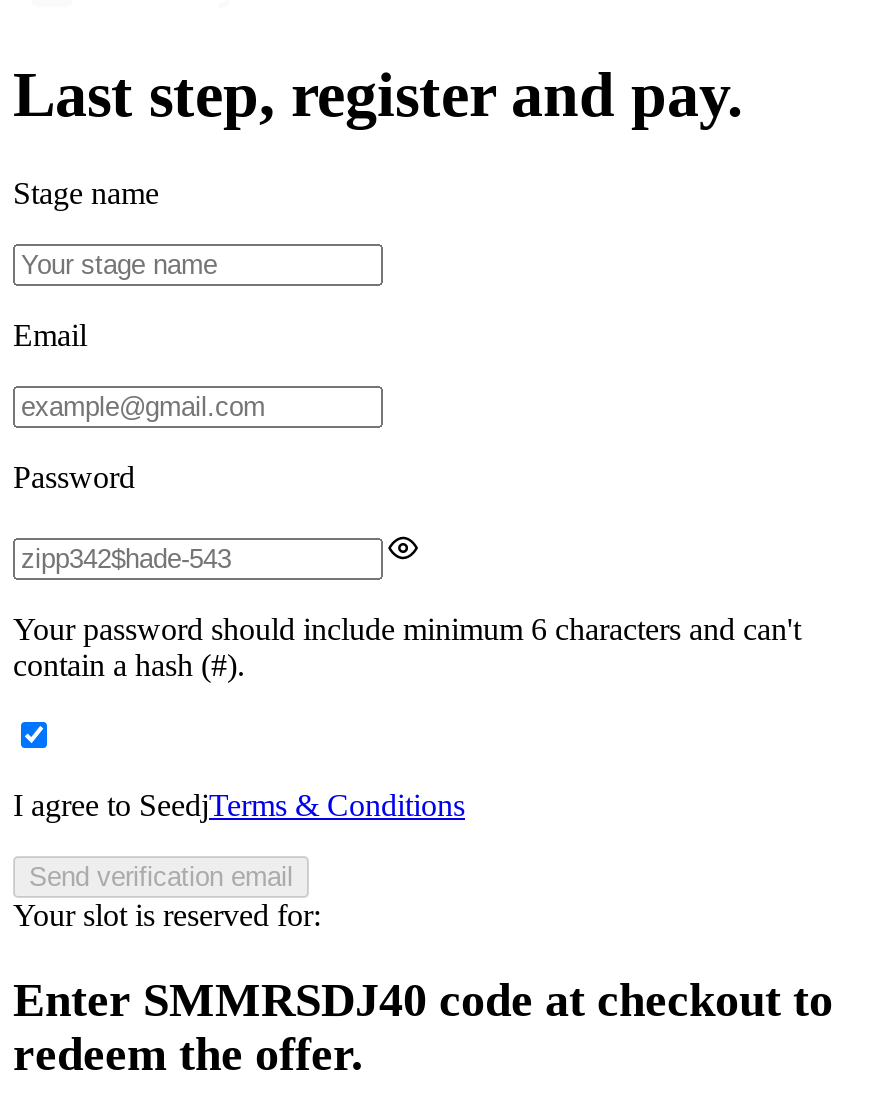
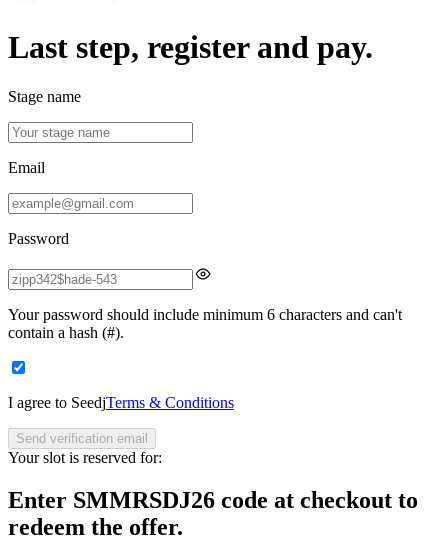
[13,974,833,1026] Enter SMMRSDJ40 code at checkout to -> [8,487,418,513] Enter SMMRSDJ26 code at checkout to

